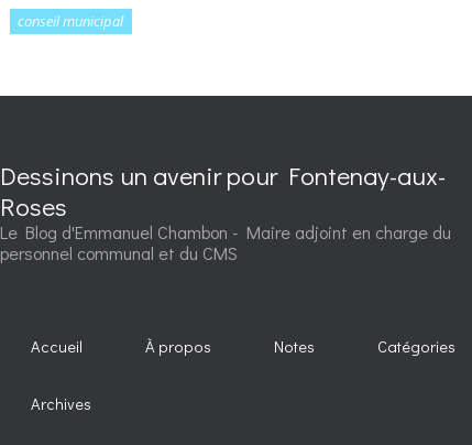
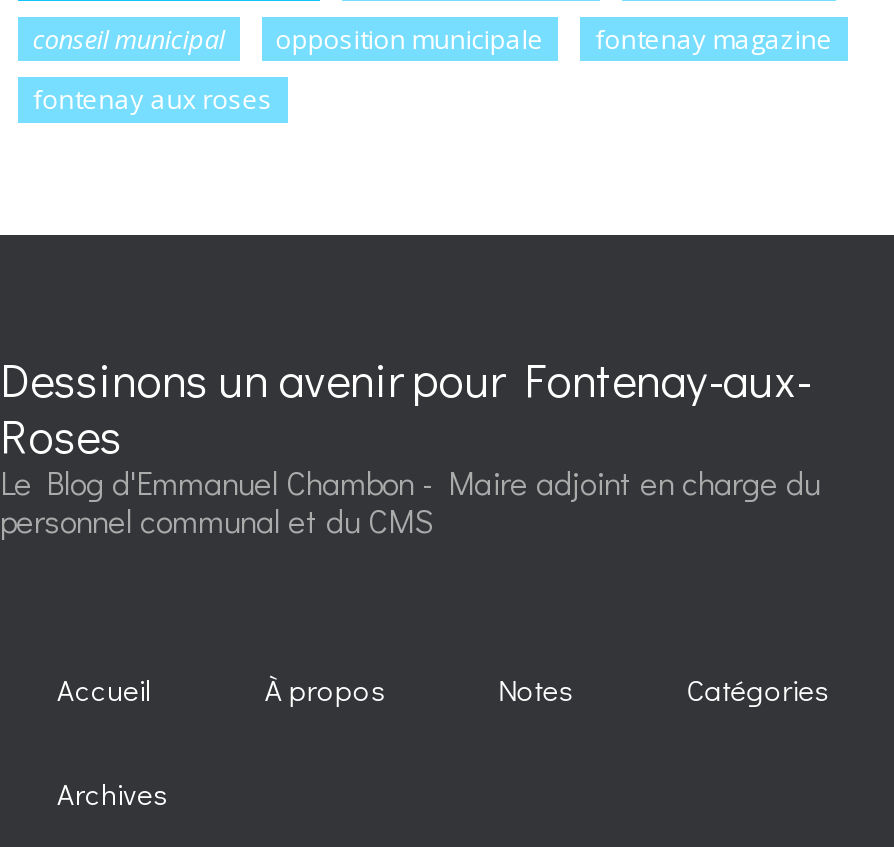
none -> [33,20,833,117] opposition municipale | fontenay magazine | fontenay aux roses

